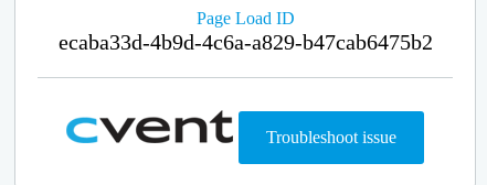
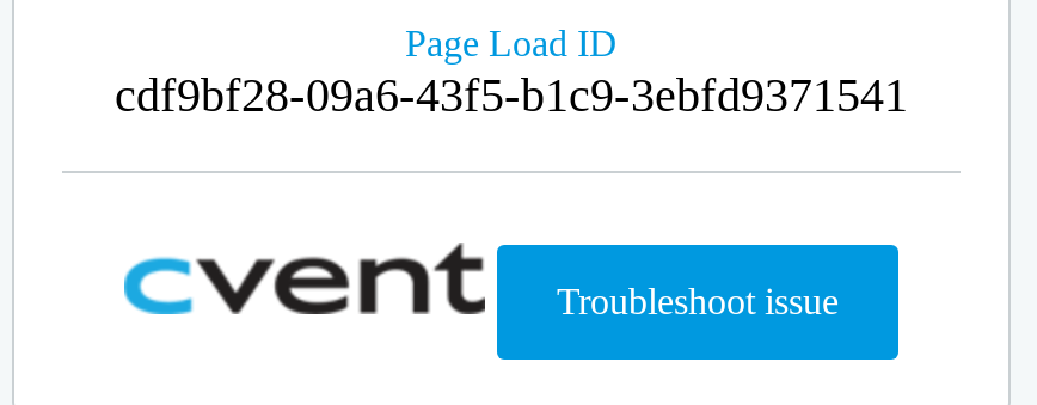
[58,30,432,54] ecaba33d-4b9d-4c6a-a829-b47cab6475b2 -> [115,68,908,121] cdf9bf28-09a6-43f5-b1c9-3ebfd9371541

